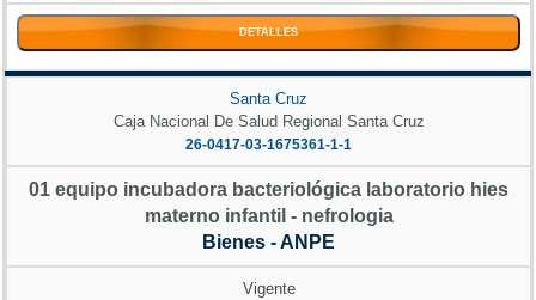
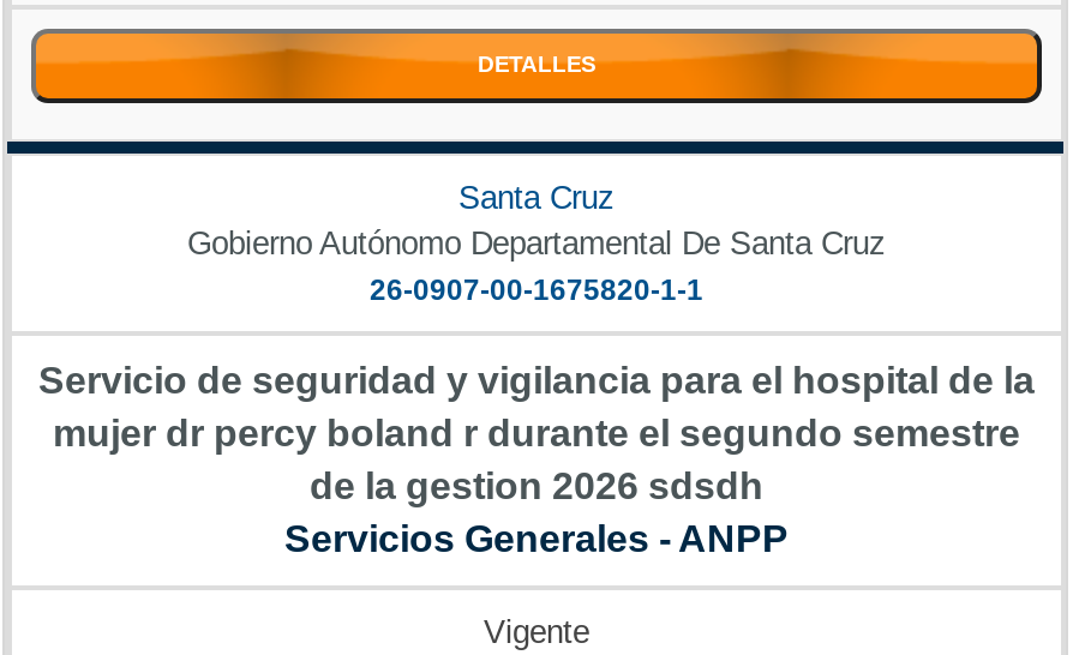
[113,112,424,153] Caja Nacional De Salud Regional Santa Cruz | 26-0417-03-1675361-1-1 -> [187,226,886,307] Gobierno Autónomo Departamental De Santa Cruz | 26-0907-00-1675820-1-1
[29,179,508,252] 01 equipo incubadora bacteriológica laboratorio hies | materno infantil - nefrologia | Bienes - ANPE -> [38,360,1035,559] Servicio de seguridad y vigilancia para el hospital de la | mujer dr percy boland r durante el segundo semestre | de la gestion 2026 sdsdh | Servicios Generales - ANPP

